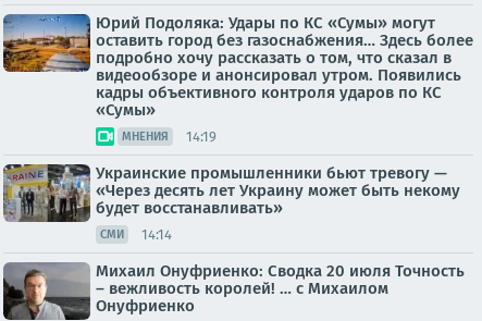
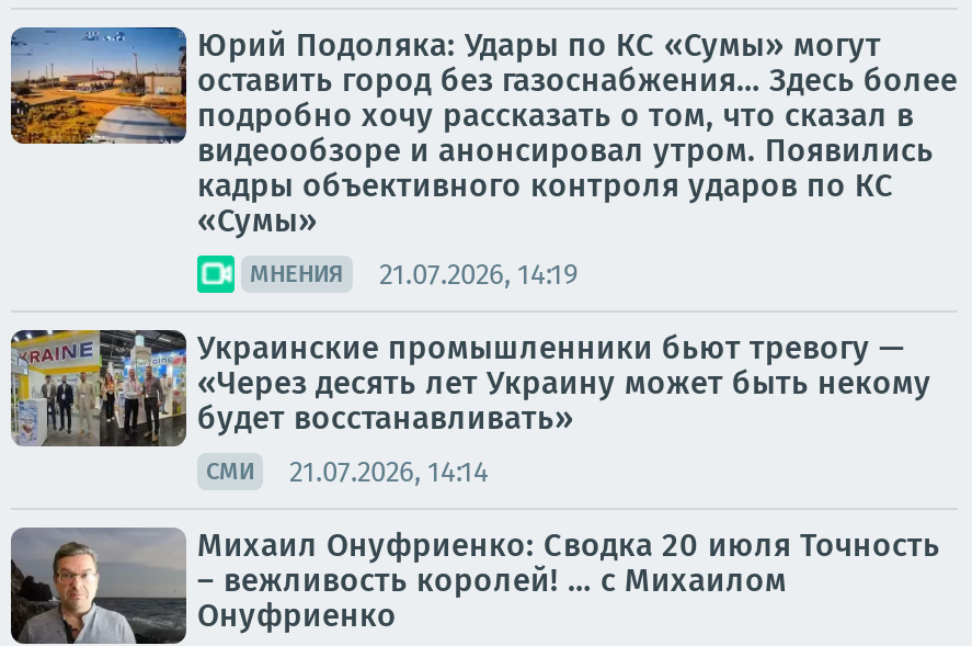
[122,128,217,144] МНЕНИЯ 14:19 -> [250,257,579,290] МНЕНИЯ 21.07.2026, 14:19
[100,226,172,242] СМИ 14:14 -> [206,454,489,487] СМИ 21.07.2026, 14:14

